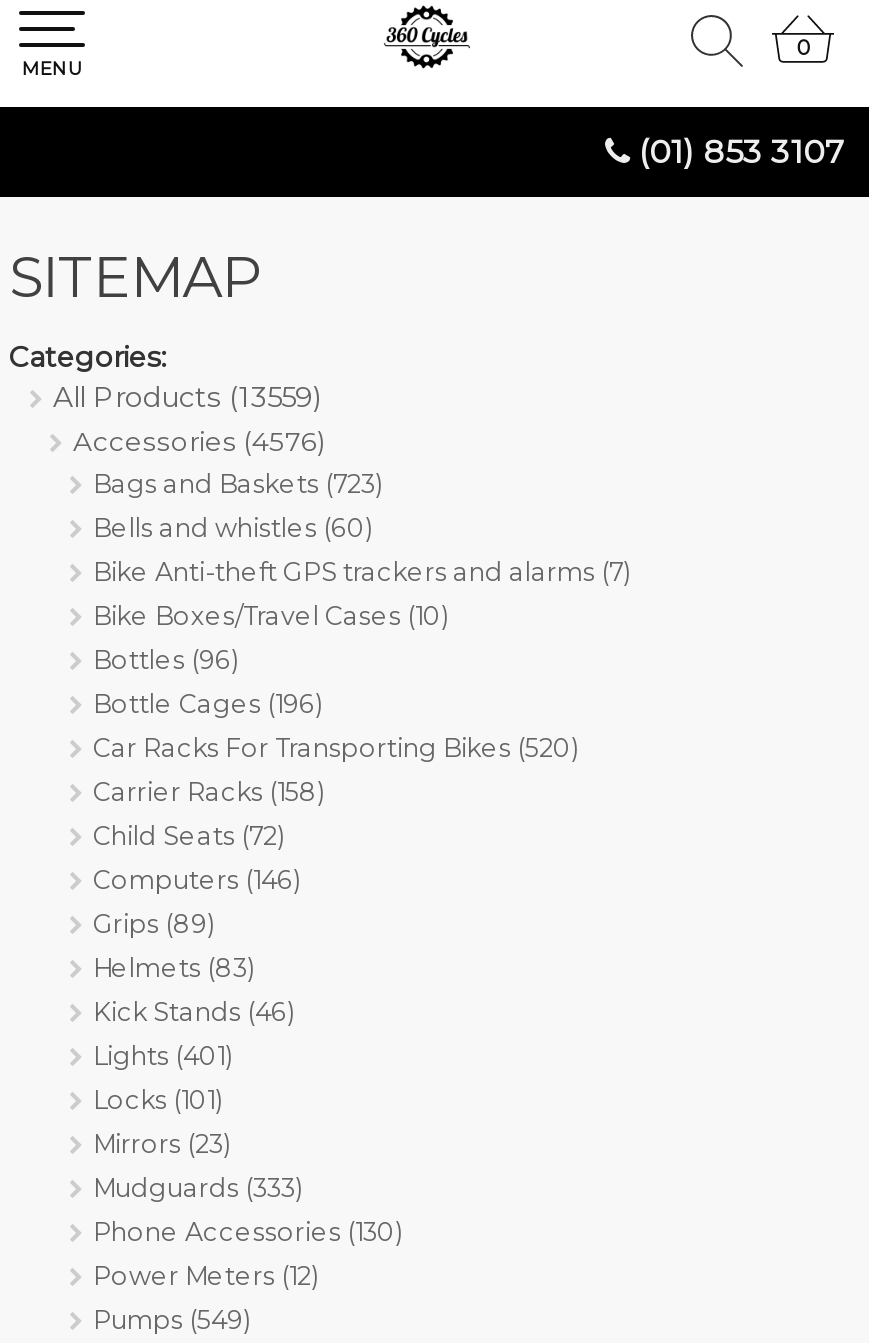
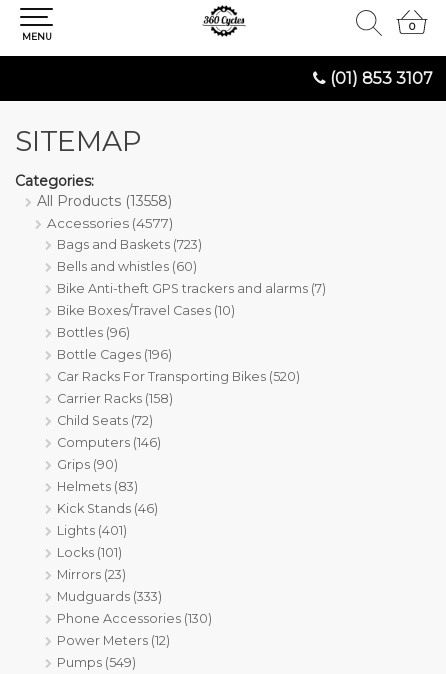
[53,380,321,416] All Products (13559) -> [37,192,172,210] All Products (13558)
[73,426,325,458] Accessories (4576) -> [47,215,173,231] Accessories (4577)
[93,910,215,940] Grips (89) -> [57,457,118,472] Grips (90)

